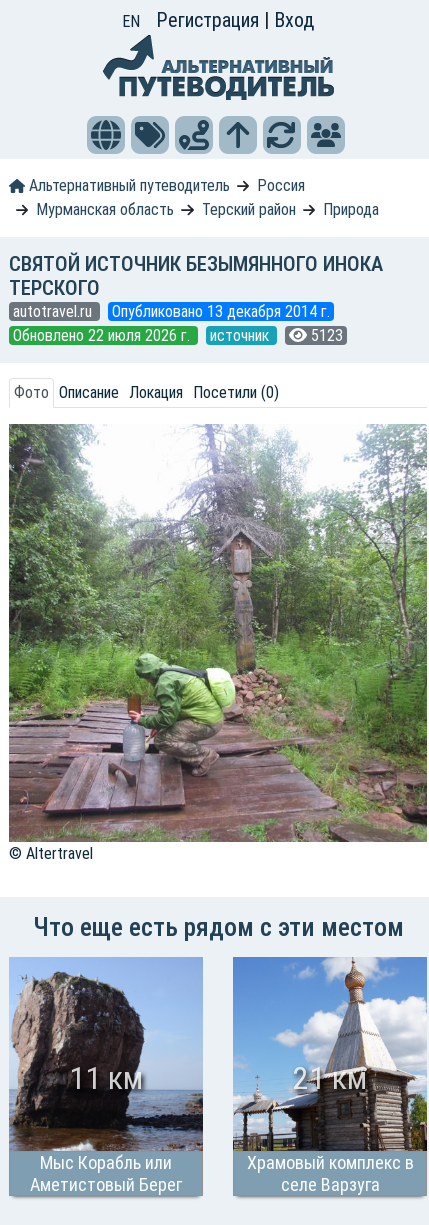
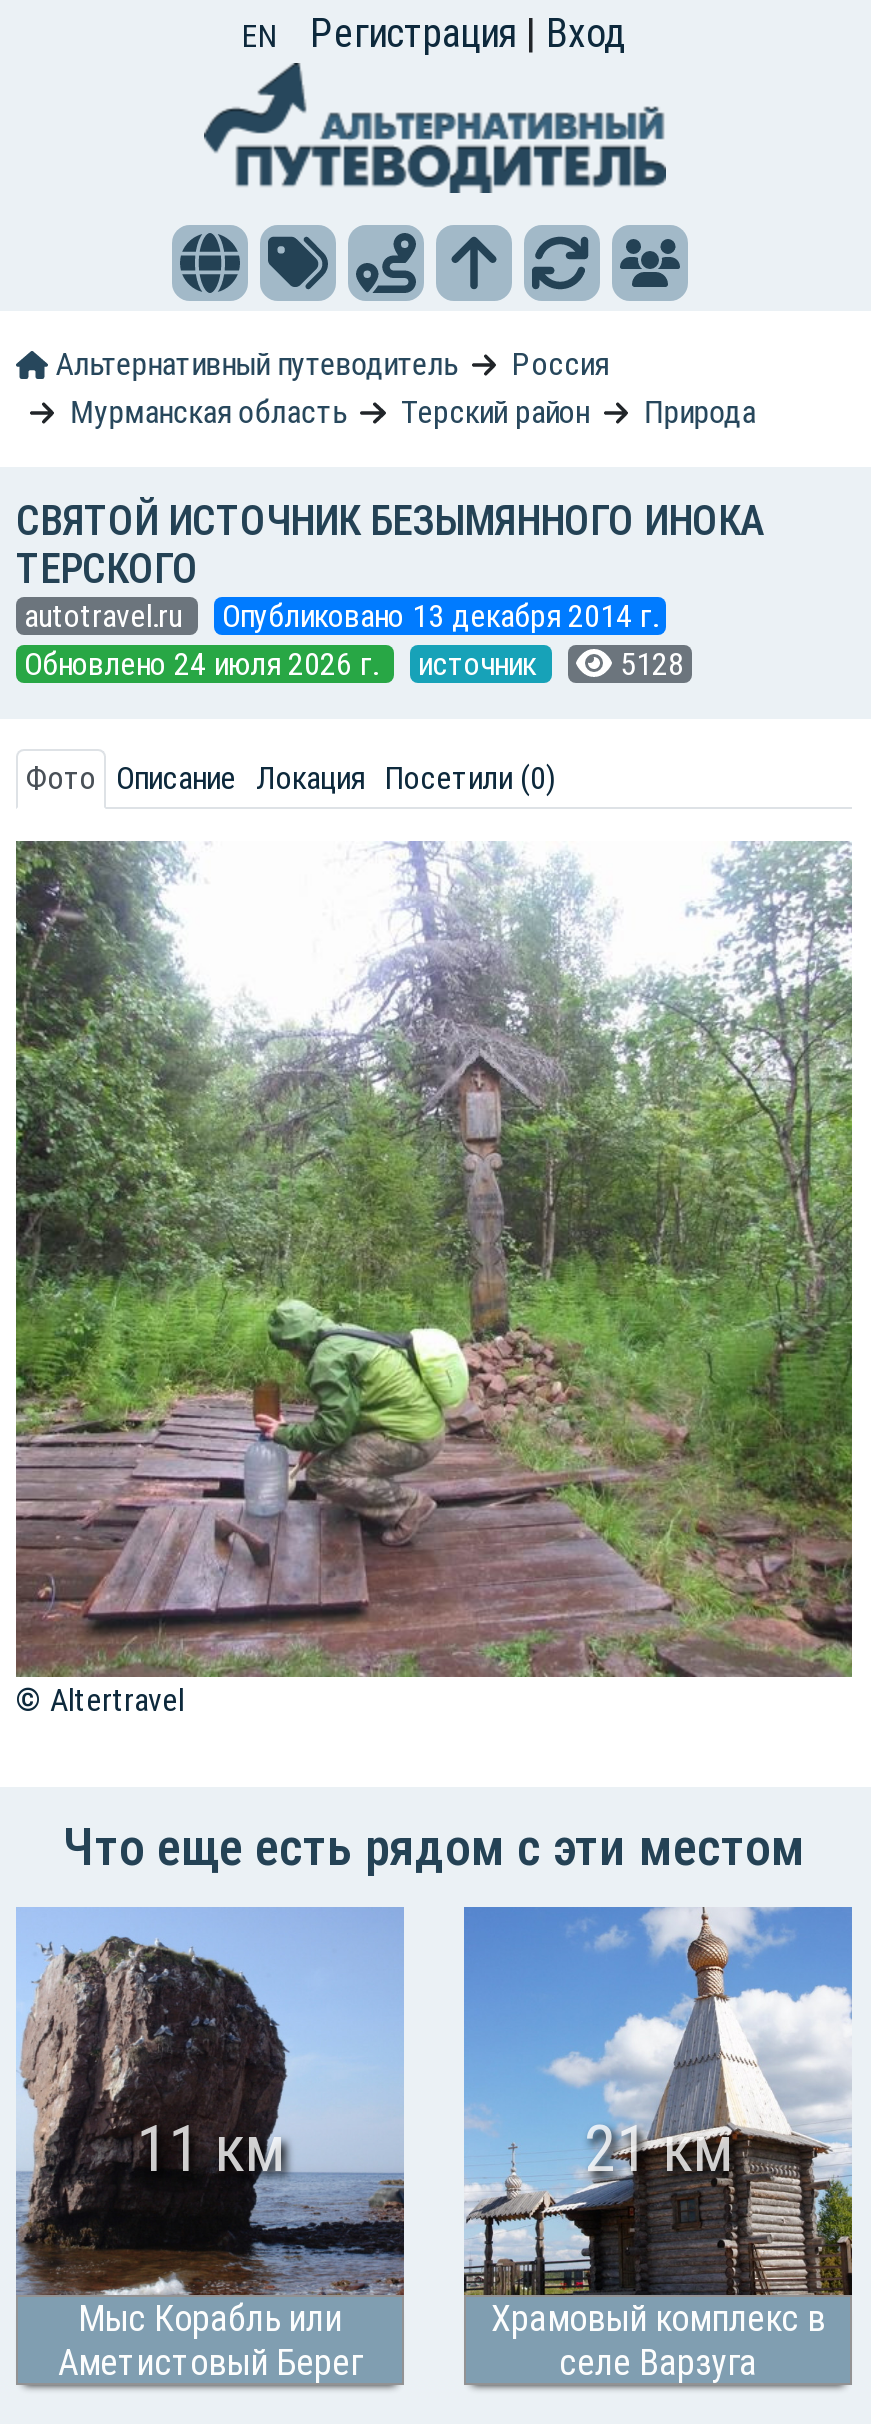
[13,326,194,345] Обновлено 22 июля 2026 г. -> [24,645,386,683] Обновлено 24 июля 2026 г.
[307,326,343,345] 5123 -> [612,645,684,683] 5128

